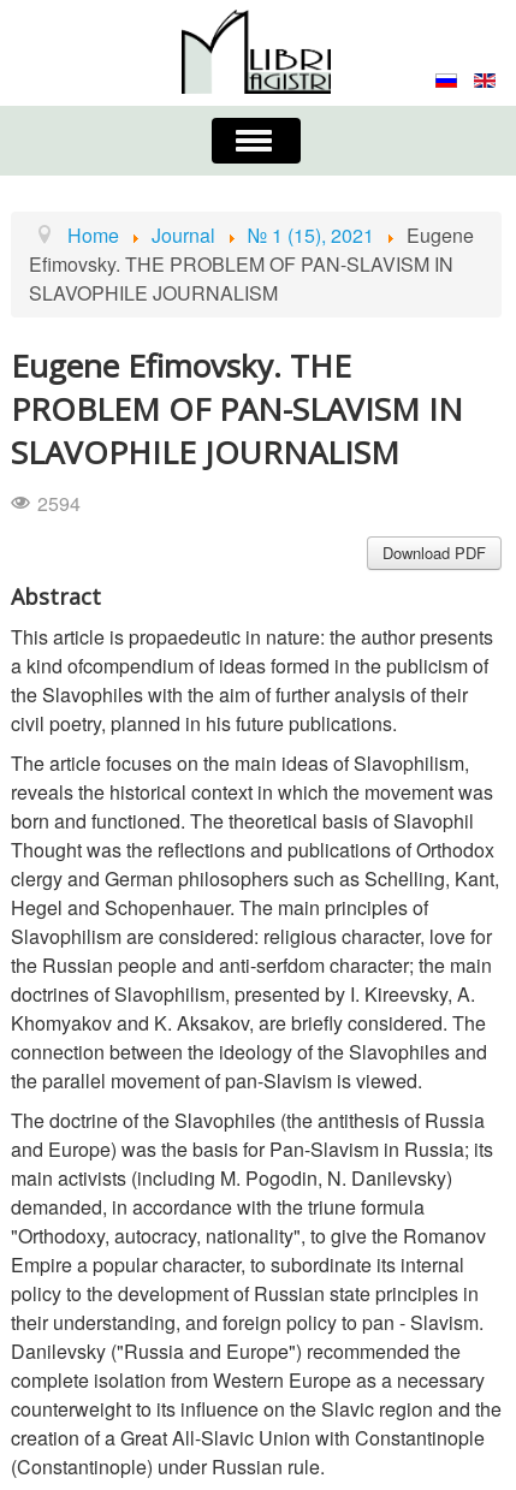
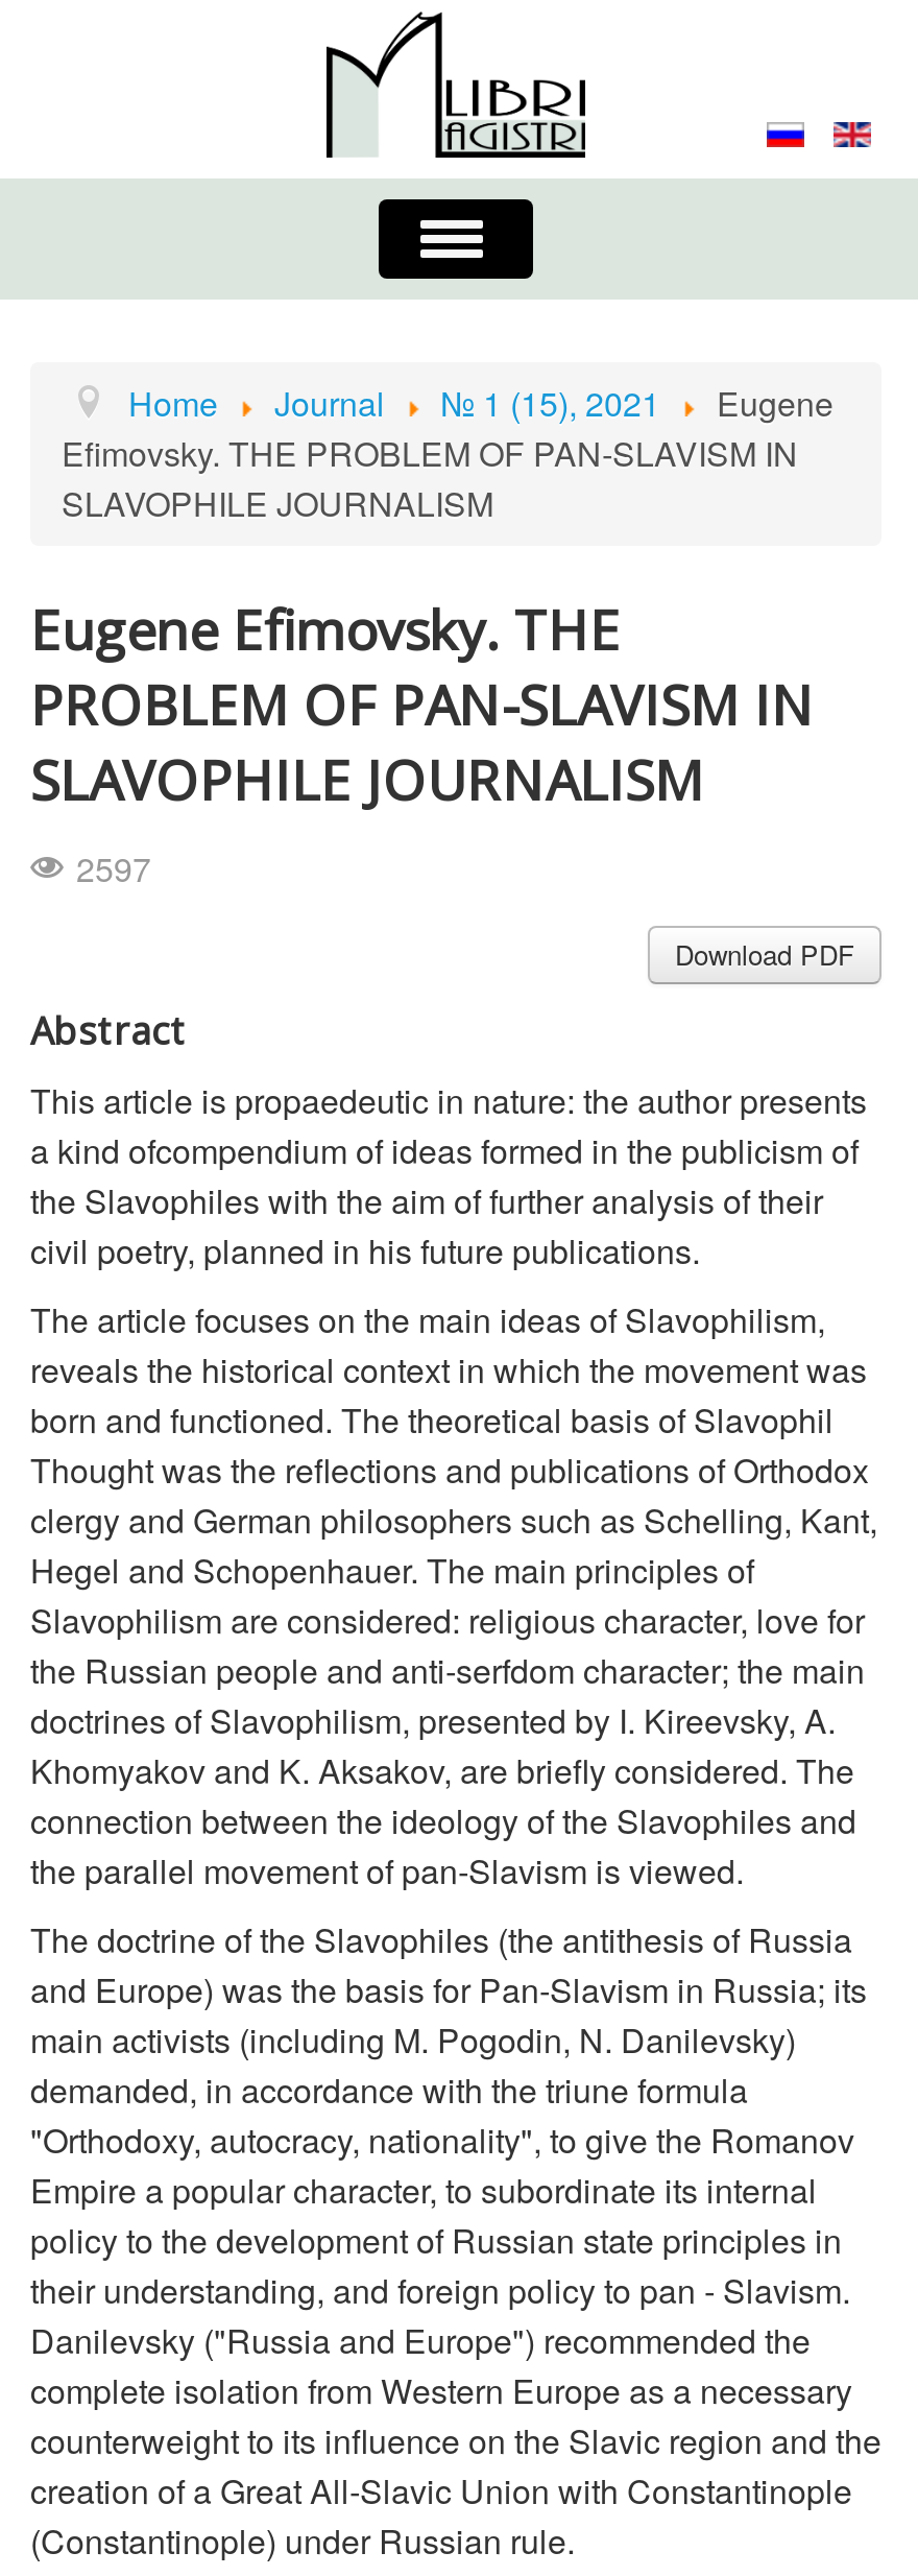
[37,489,81,517] 2594 -> [76,844,151,892] 2597

